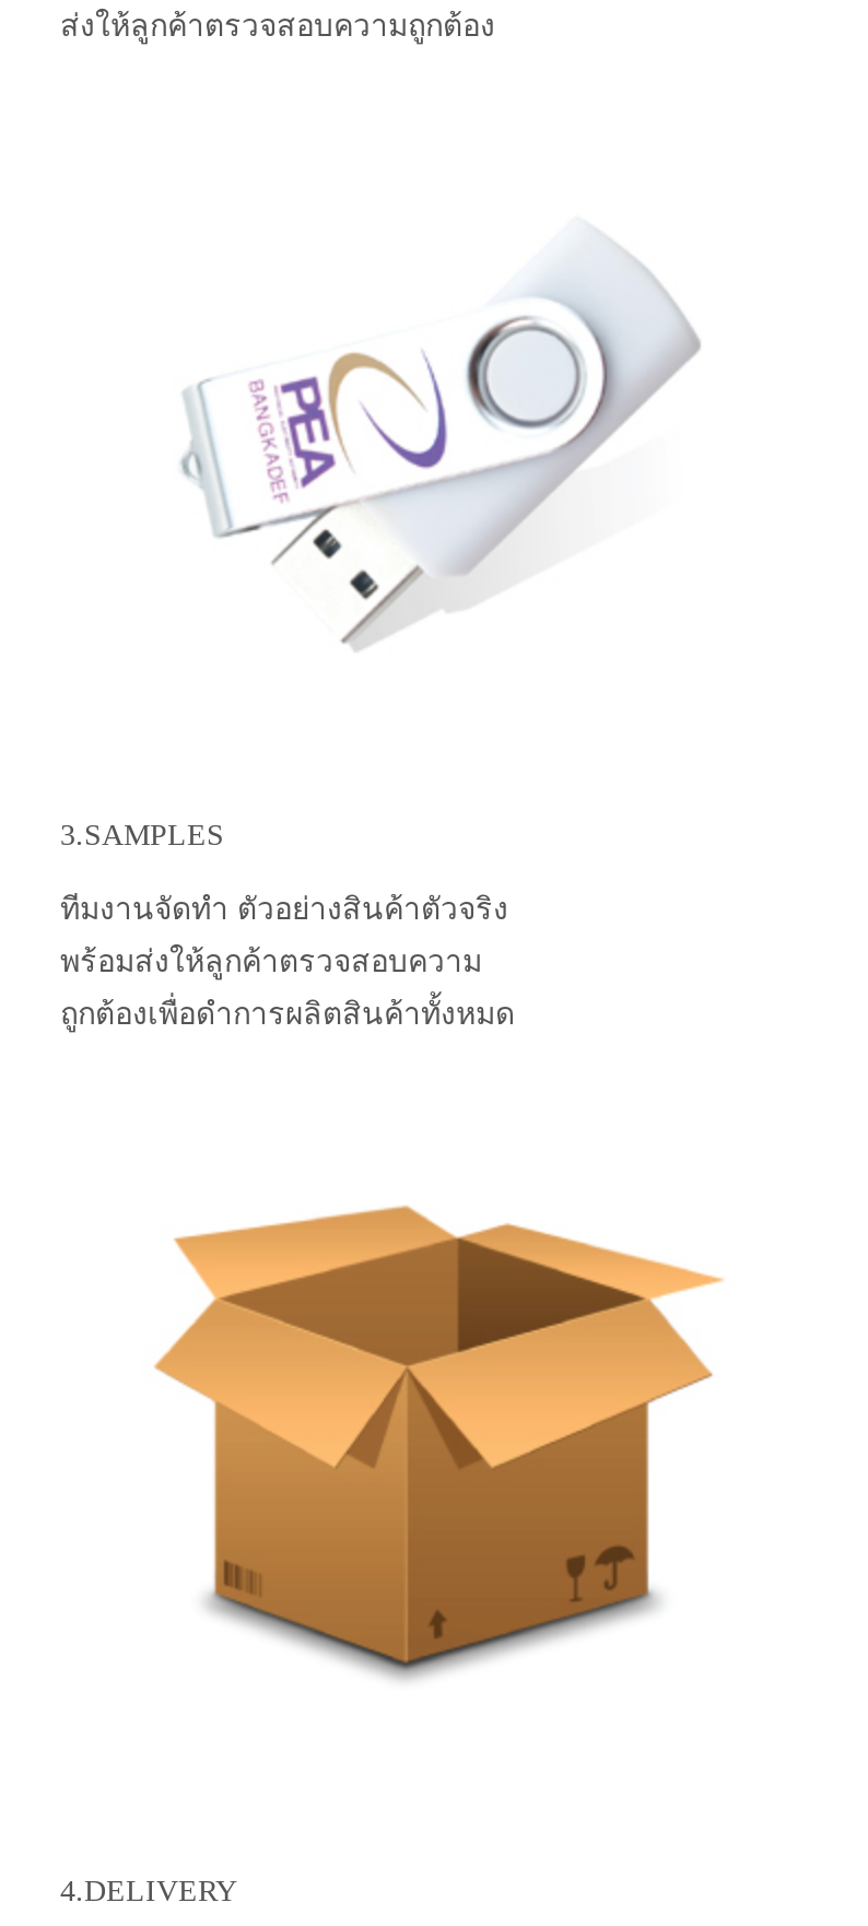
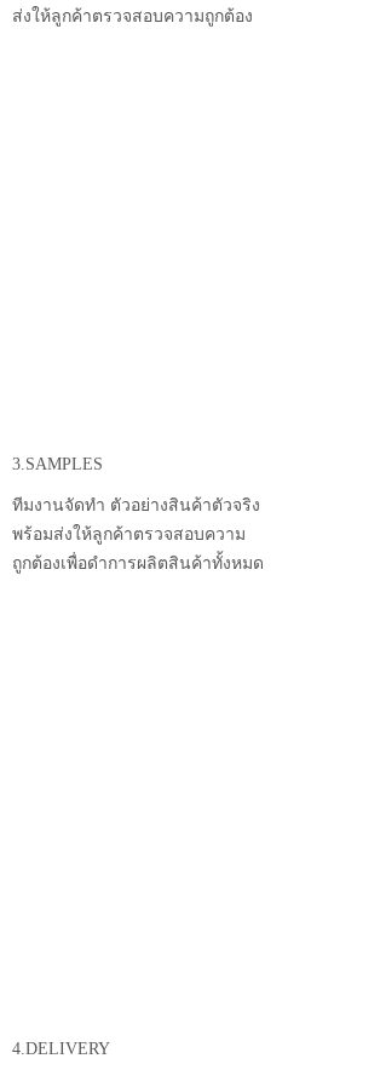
[180,235,701,650] [image] -> none
[154,1203,723,1682] [image] -> none

